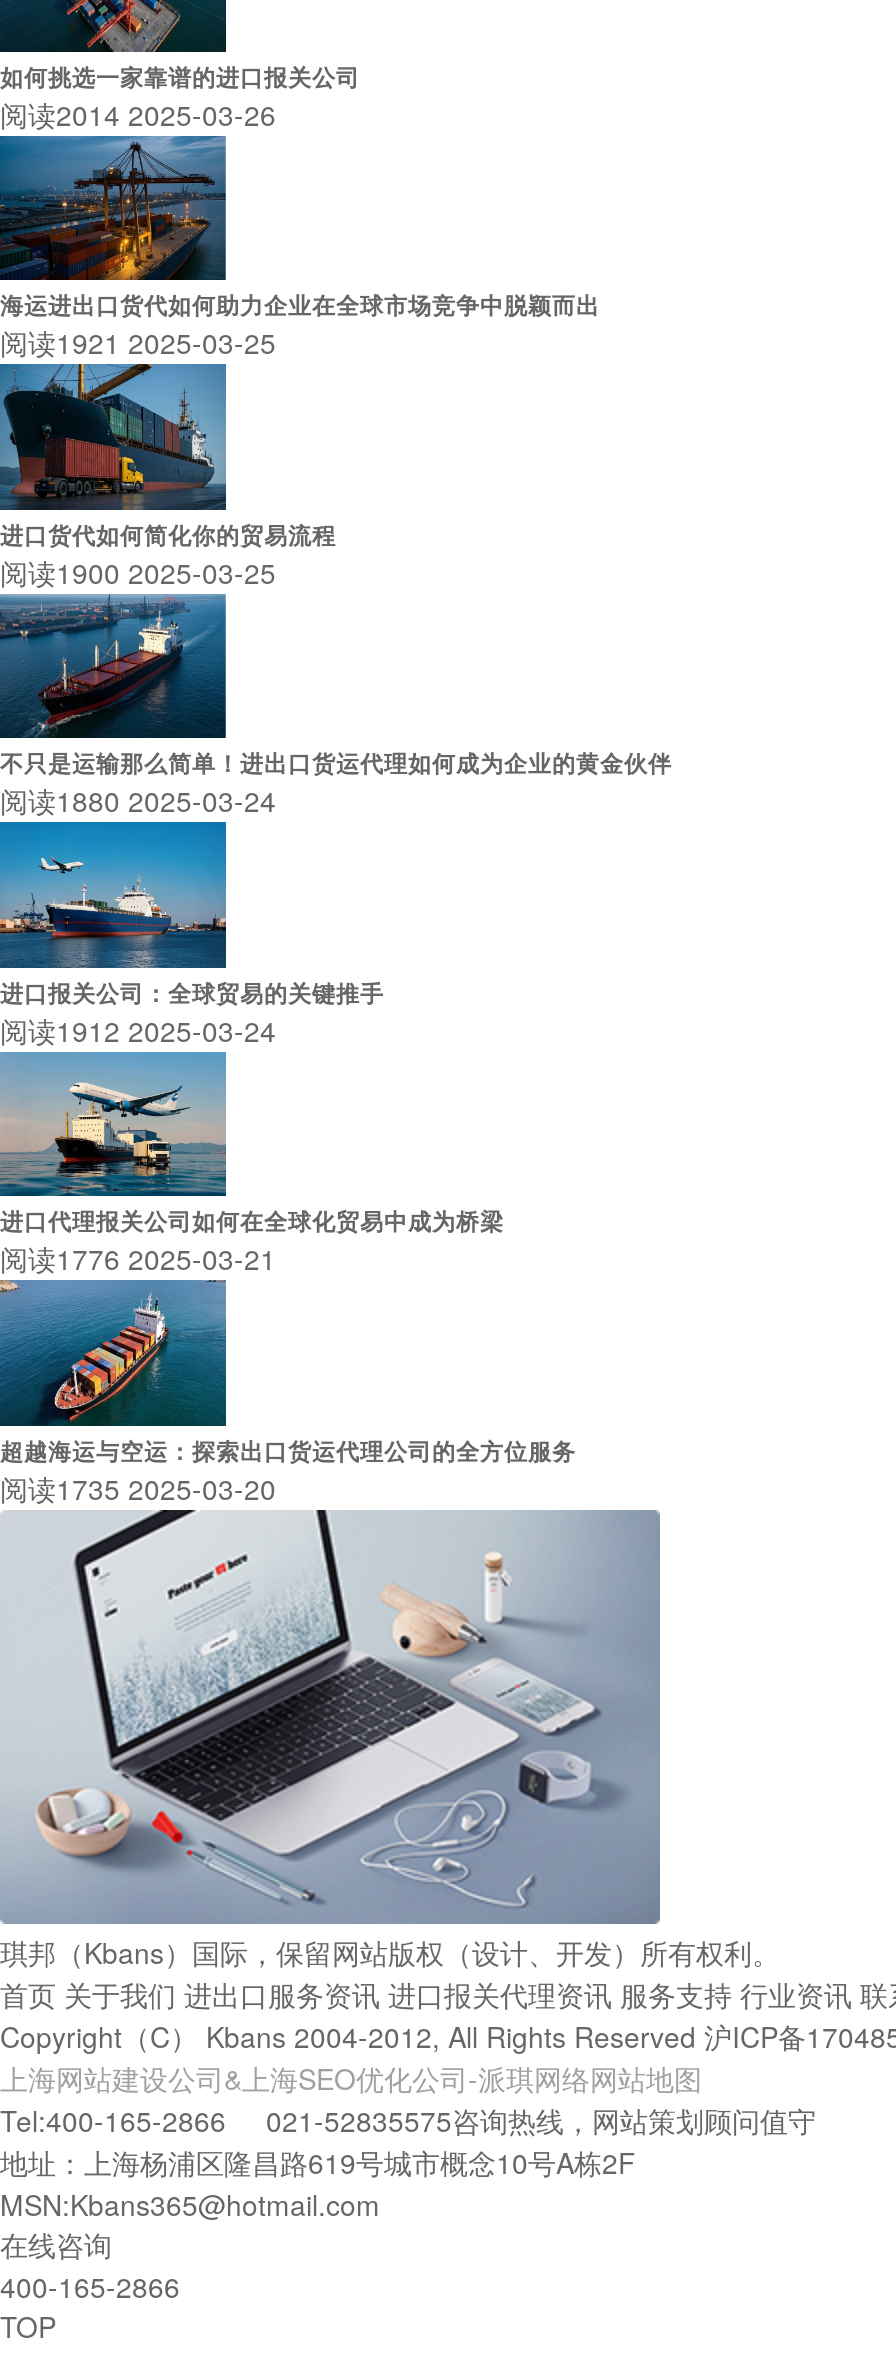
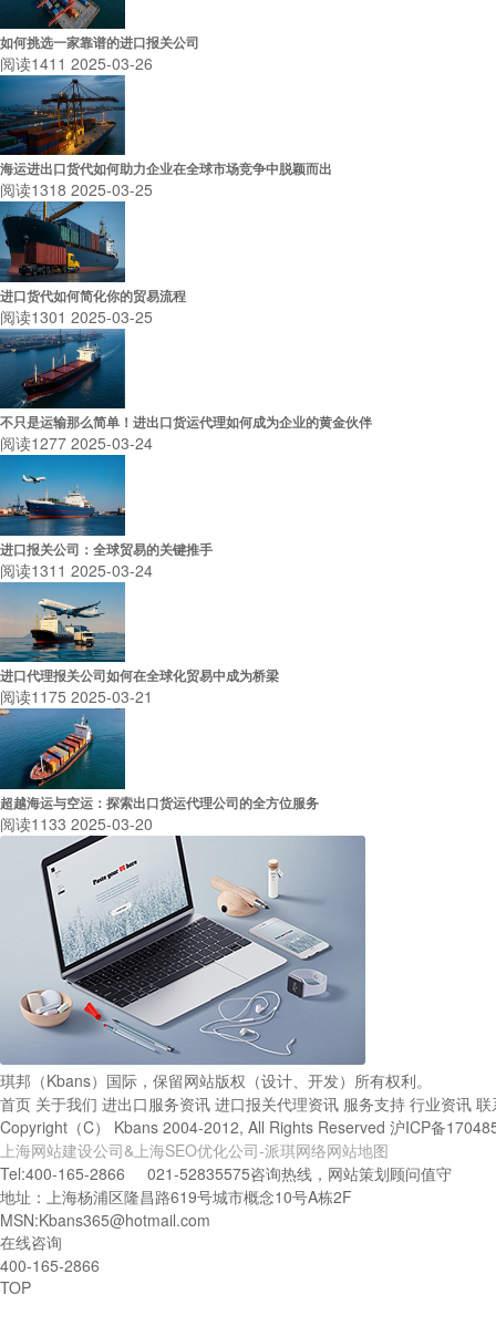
[0,94,276,134] 阅读2014 2025-03-26 -> [0,52,153,74] 阅读1411 2025-03-26
[0,323,276,363] 阅读1921 2025-03-25 -> [0,179,153,201] 阅读1318 2025-03-25
[0,551,276,591] 阅读1900 2025-03-25 -> [0,305,153,327] 阅读1301 2025-03-25
[0,780,276,820] 阅读1880 2025-03-24 -> [0,432,153,454] 阅读1277 2025-03-24
[0,1009,276,1049] 阅读1912 2025-03-24 -> [0,559,153,581] 阅读1311 2025-03-24
[0,1238,276,1278] 阅读1776 2025-03-21 -> [0,685,153,707] 阅读1175 2025-03-21
[0,1467,276,1507] 阅读1735 2025-03-20 -> [0,812,153,834] 阅读1133 2025-03-20

